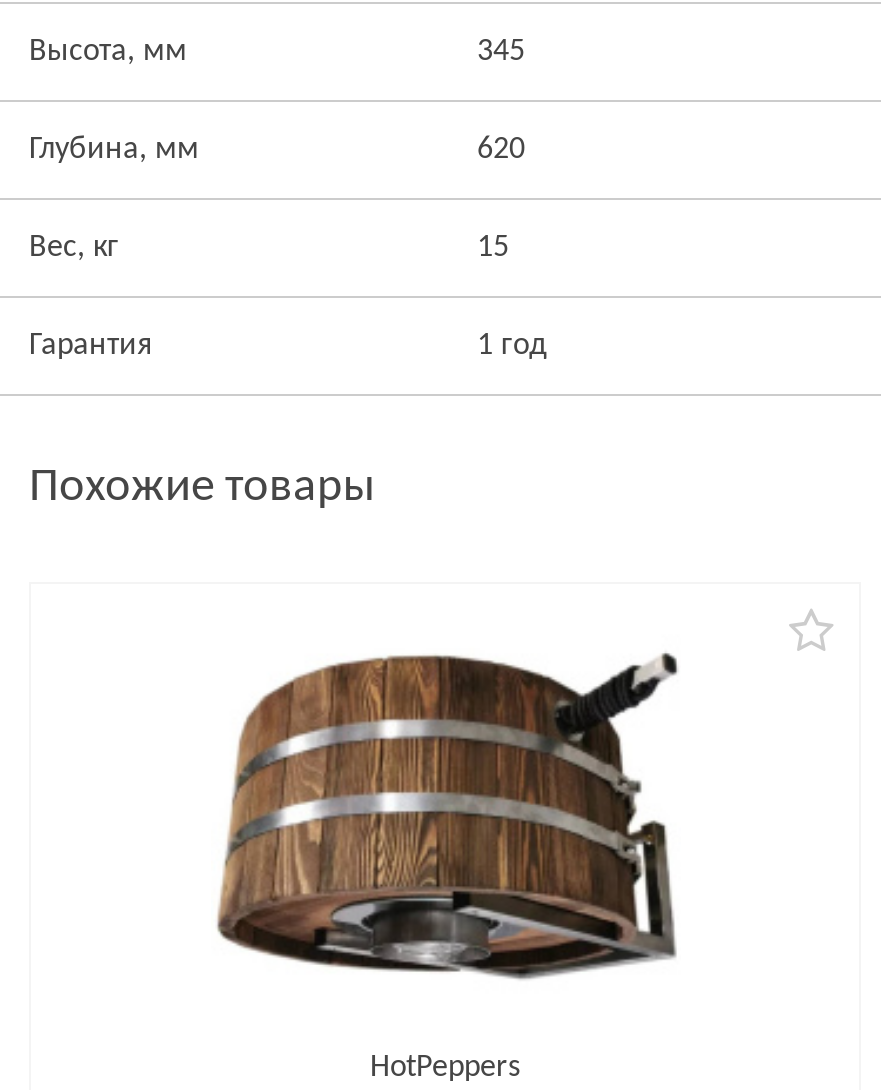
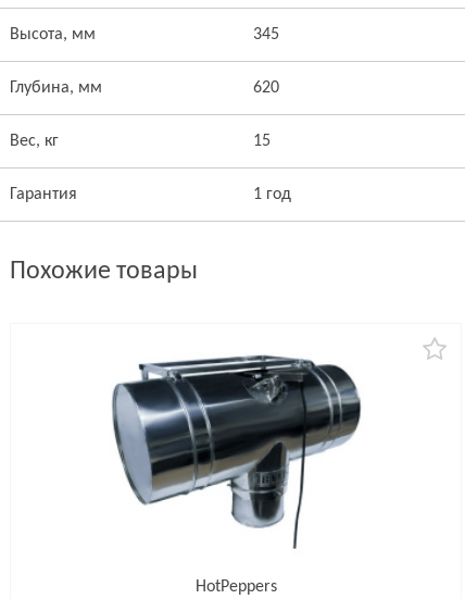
[215,642,679,996] [image] -> [111,354,362,549] [image]

